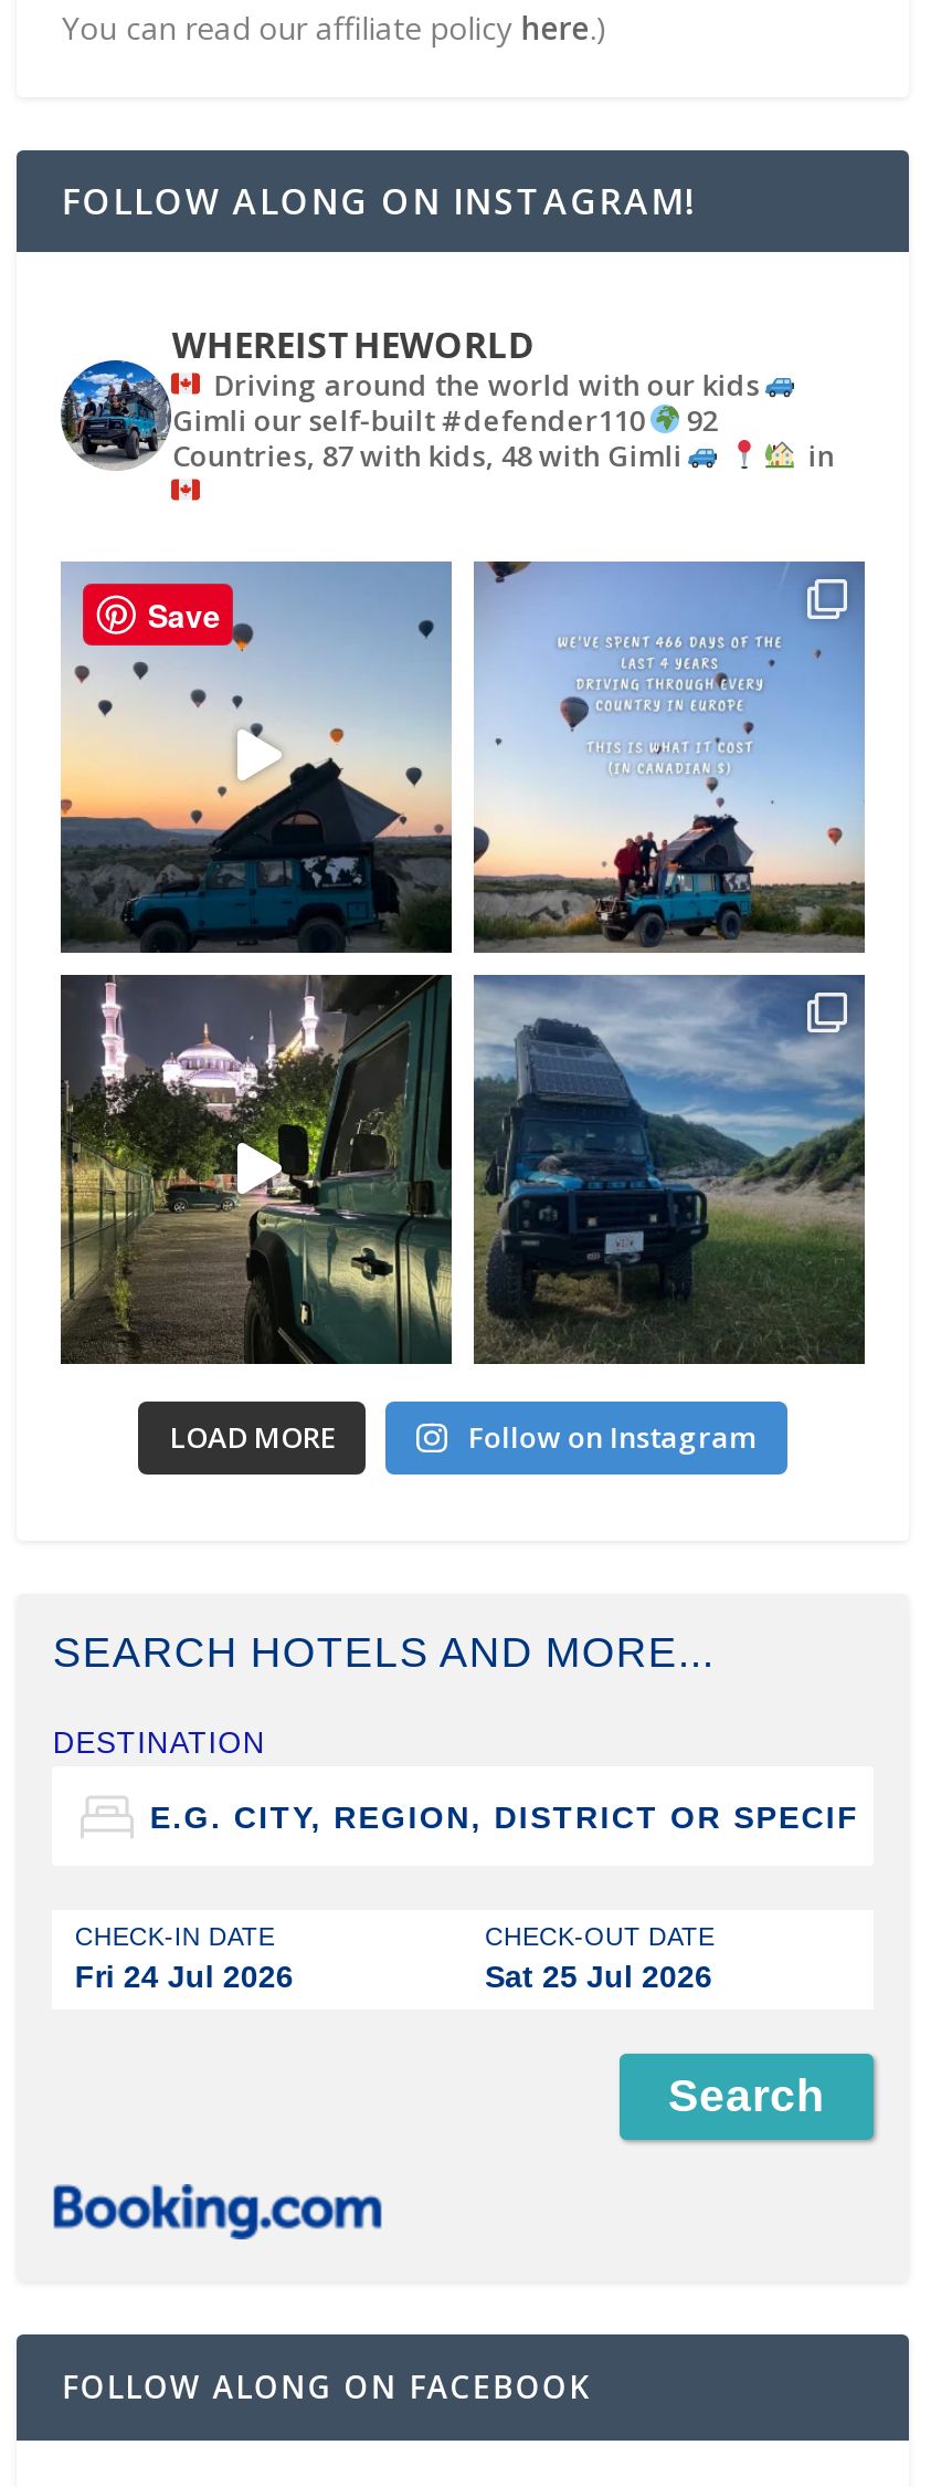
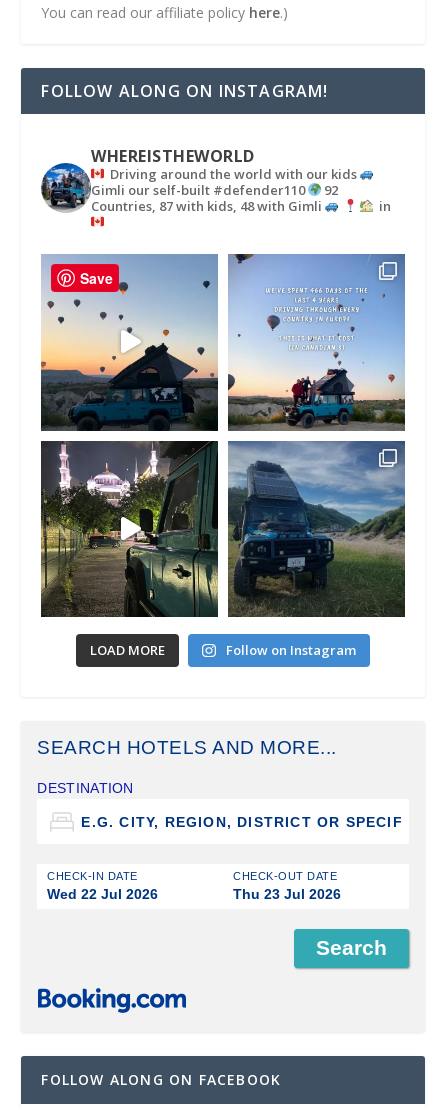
[75,1959,294,1994] Fri 24 Jul 2026 -> [47,886,158,902] Wed 22 Jul 2026
[485,1959,712,1994] Sat 25 Jul 2026 -> [233,886,341,902] Thu 23 Jul 2026

